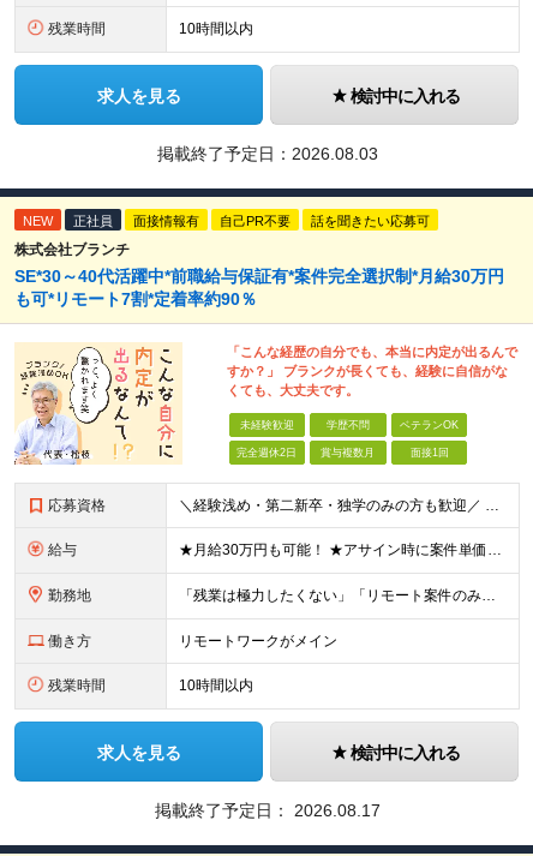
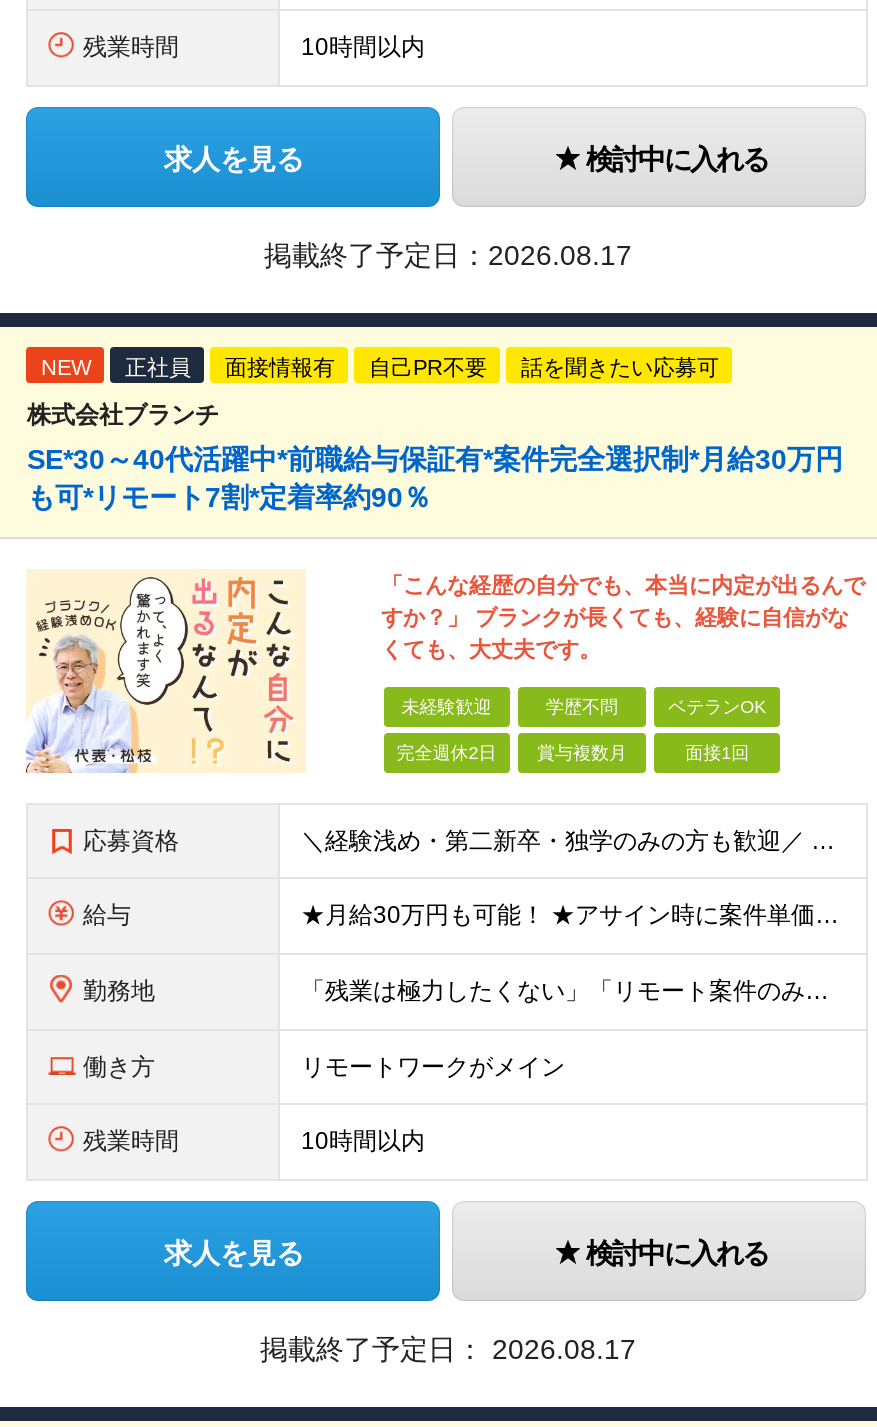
[157,144,378,163] 掲載終了予定日：2026.08.03 -> [264,239,632,271] 掲載終了予定日：2026.08.17

